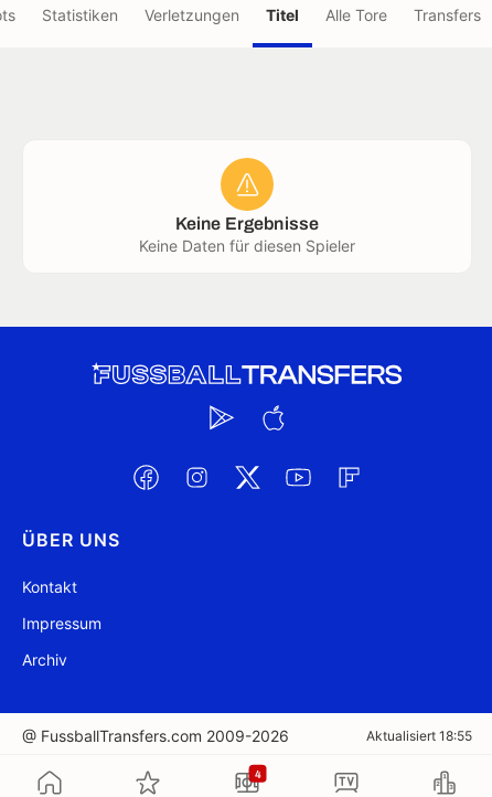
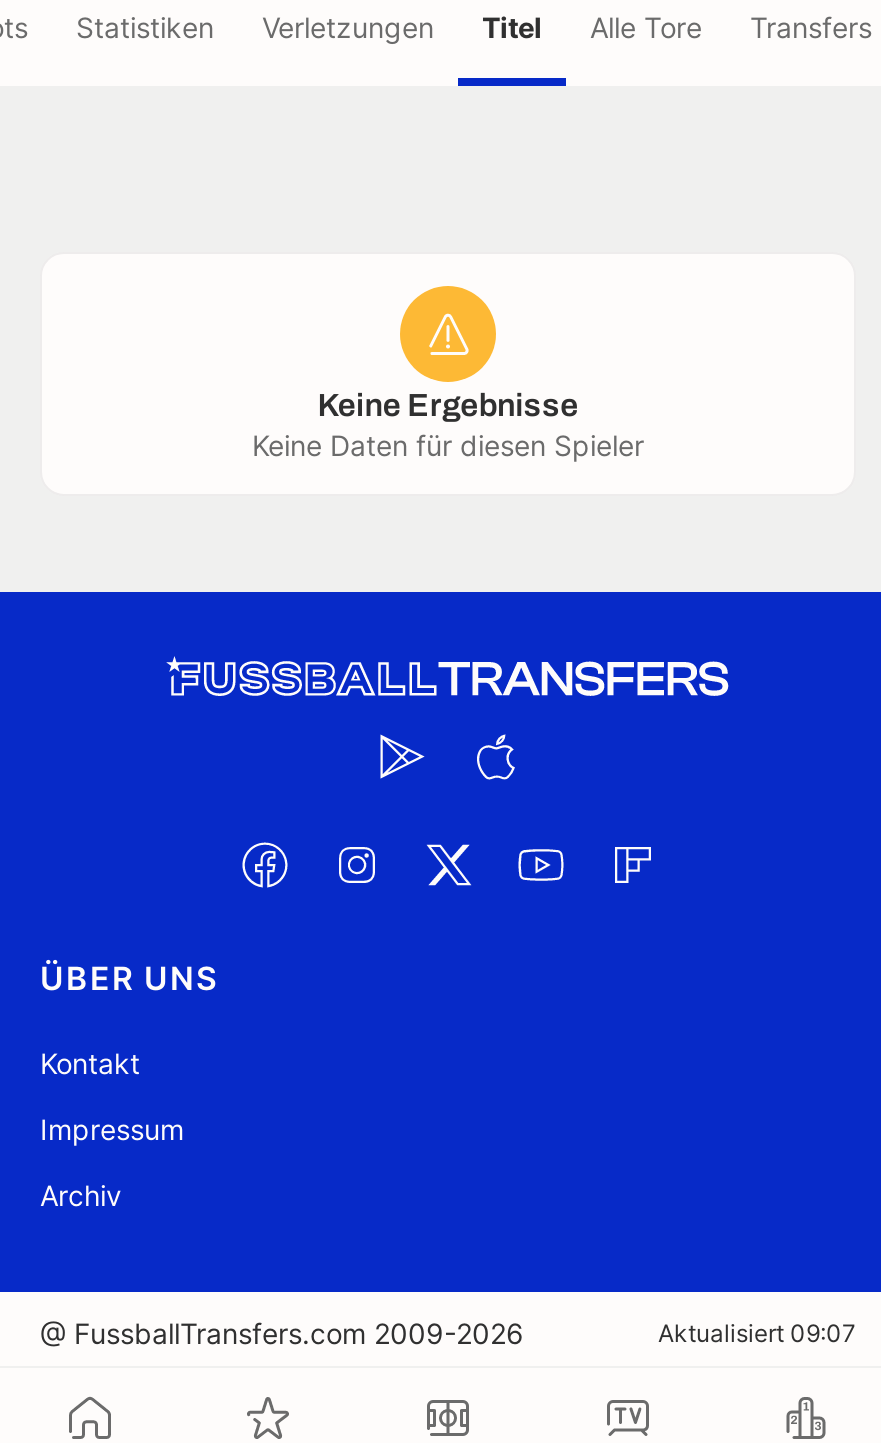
[366,727,472,744] Aktualisiert 18:55 -> [658,1318,856,1348] Aktualisiert 09:07
[254,768,261,780] 4 -> none

